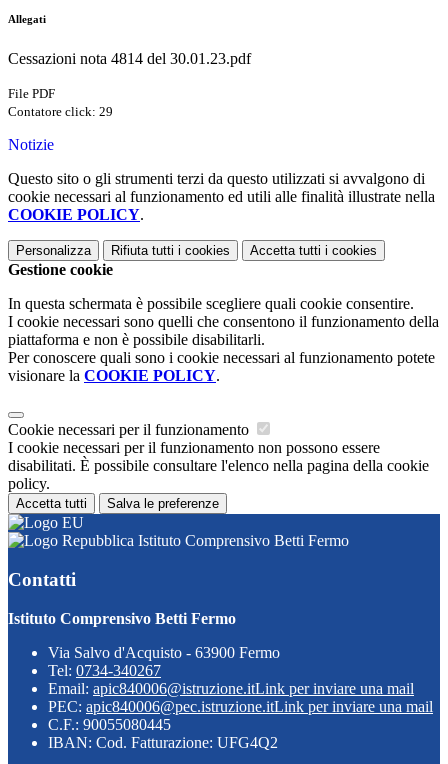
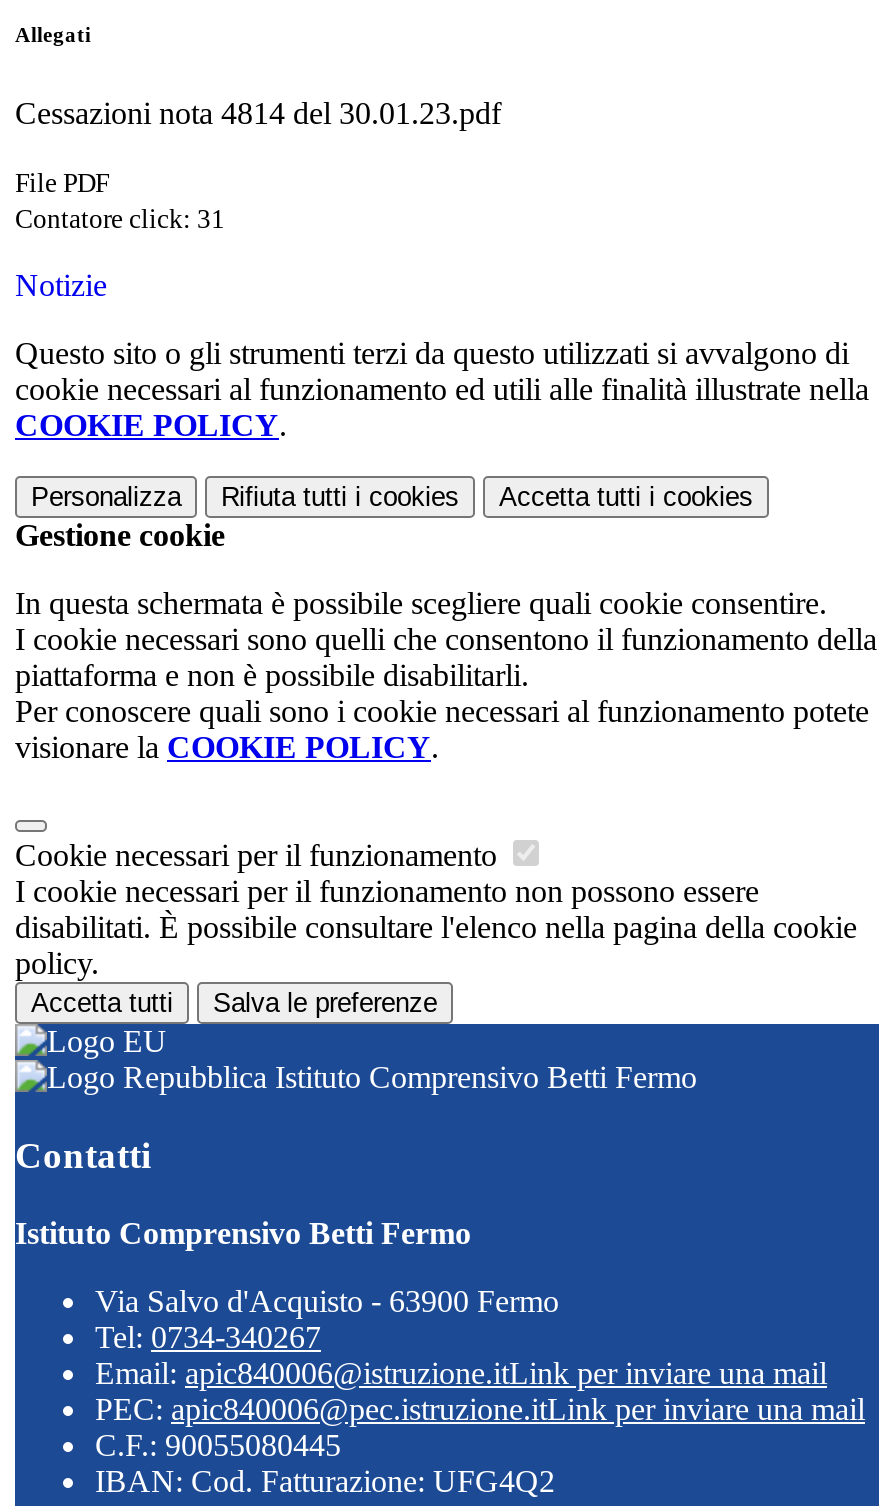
[8,104,113,119] Contatore click: 29 -> [15,204,225,234] Contatore click: 31

